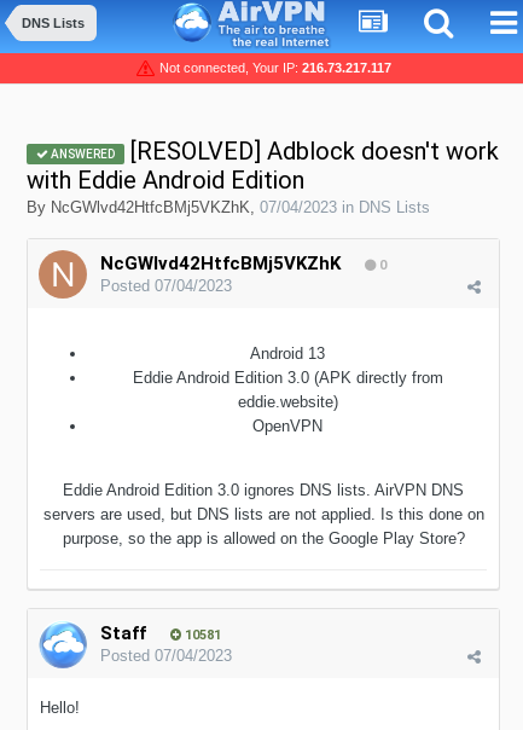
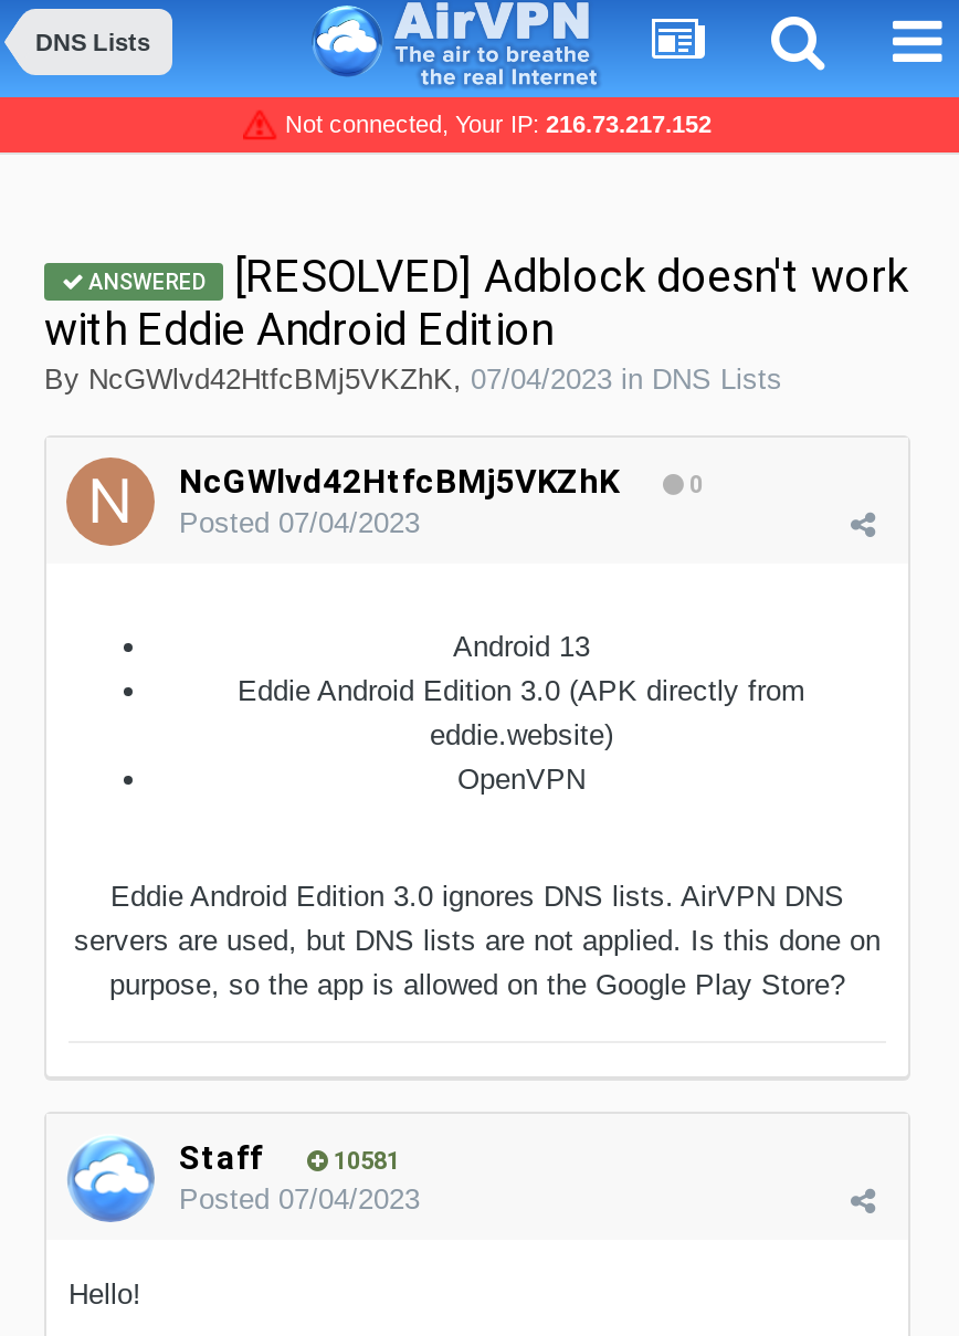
[155,61,391,75] Not connected, Your IP: 216.73.217.117 -> [278,111,712,137] Not connected, Your IP: 216.73.217.152

